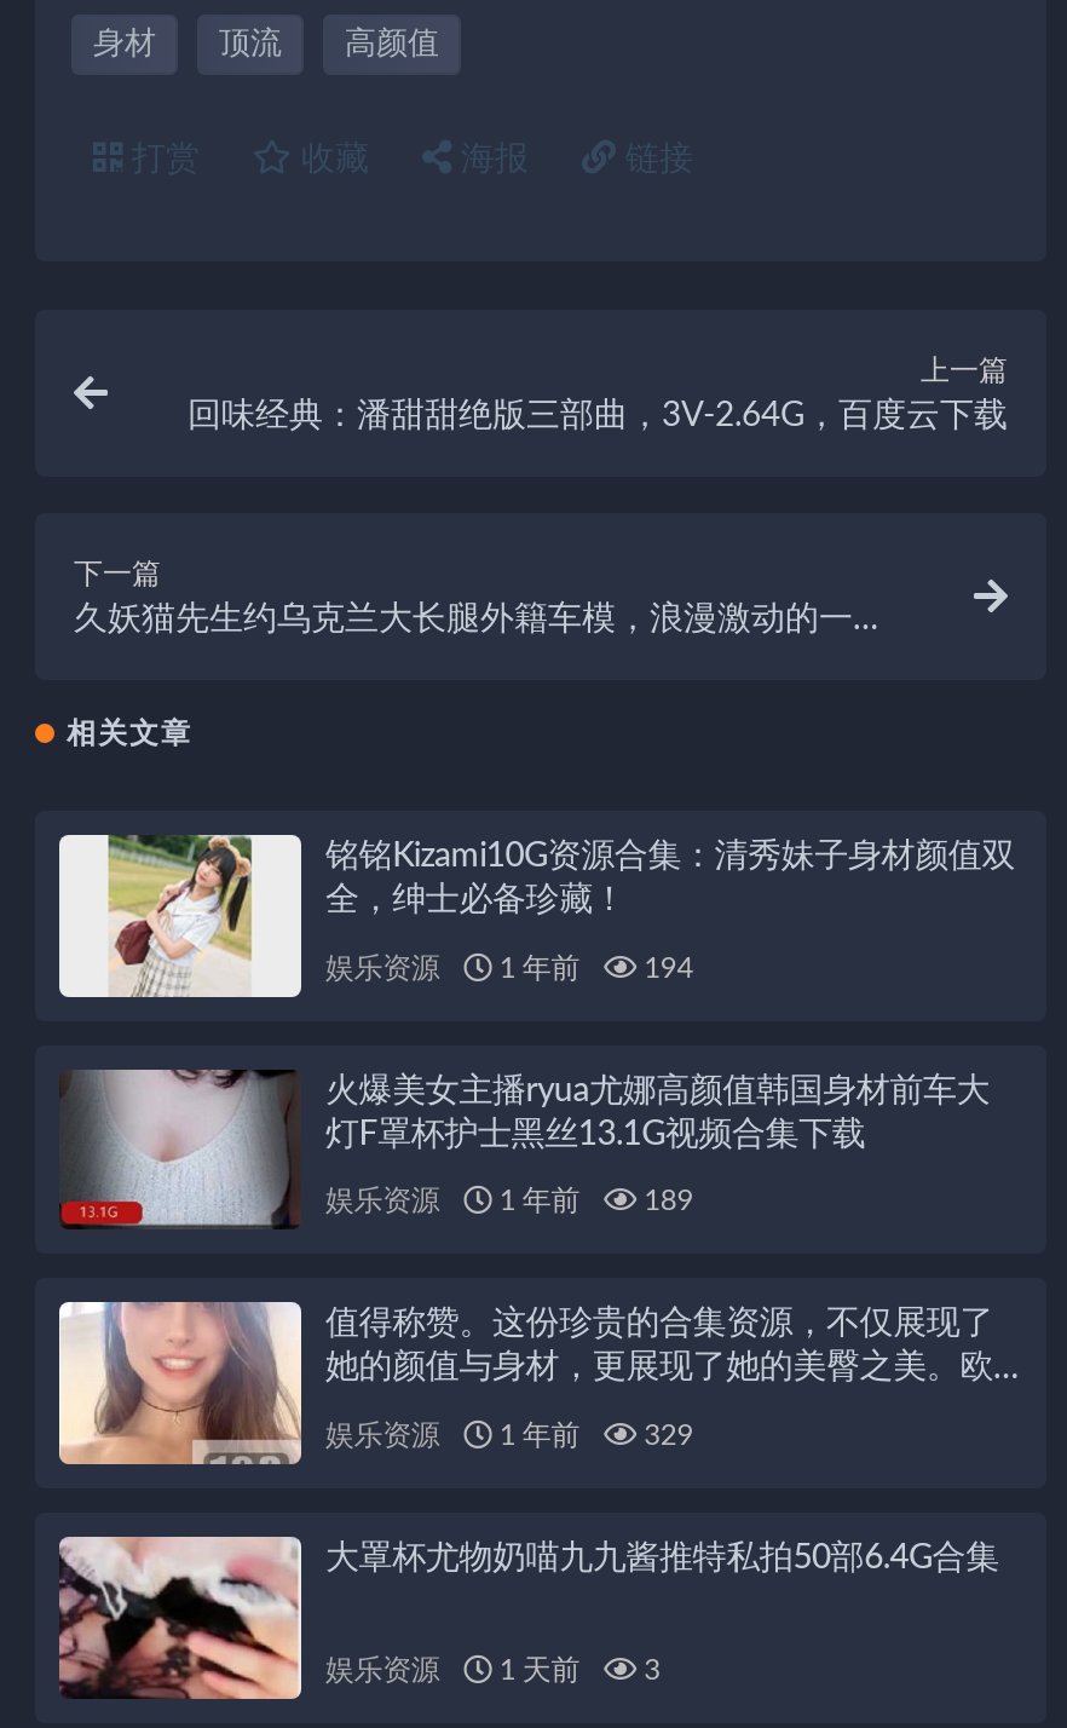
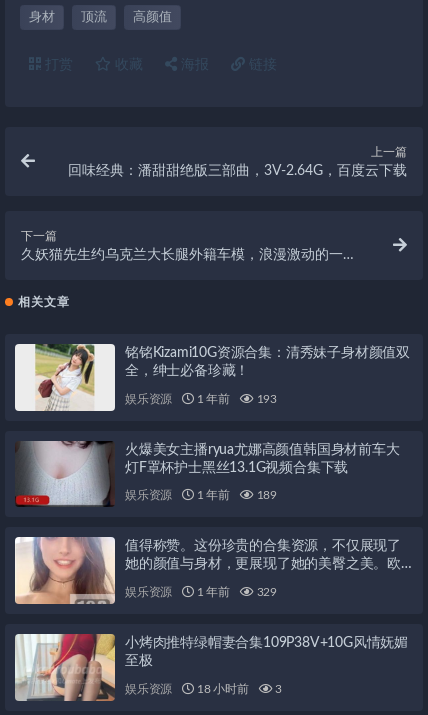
[325,953,693,982] 娱乐资源 1 年前 194 -> [125,393,277,405] 娱乐资源 1 年前 193
[57,1534,999,1701] [image] | 大罩杯尤物奶喵九九酱推特私拍50部6.4G合集 -> [14,633,408,702] [image] | 小烤肉推特绿帽妻合集109P38V+10G风情妩媚 | 至极
[325,1654,660,1683] 娱乐资源 1 天前 3 -> [125,683,282,695] 娱乐资源 18 小时前 3

